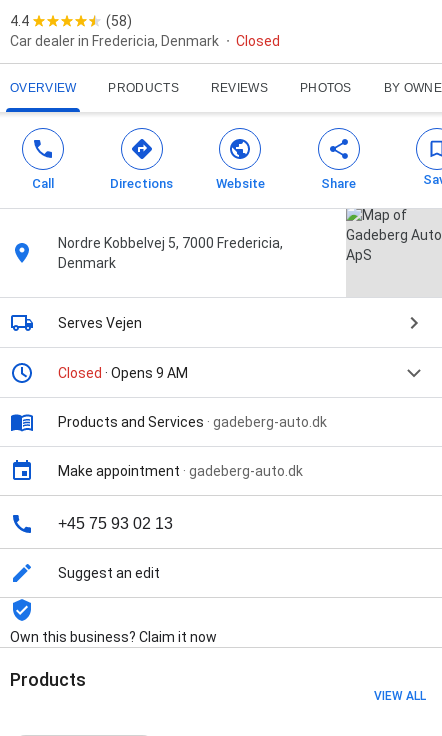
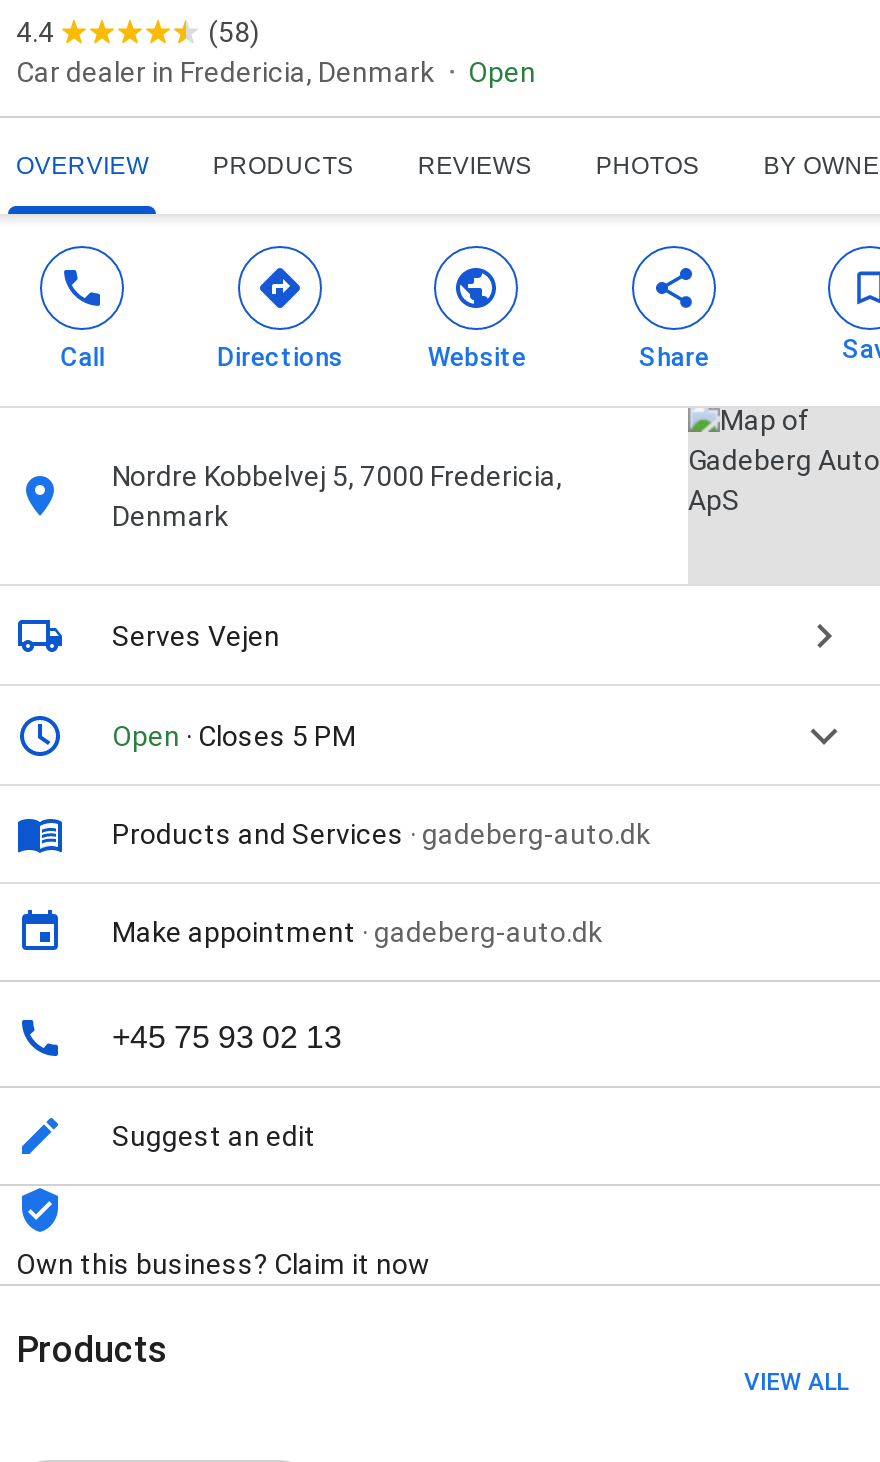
[236,33,280,49] Closed -> [468,56,536,88] Open
[58,365,188,381] Closed · Opens 9 AM -> [112,720,356,752] Open · Closes 5 PM

